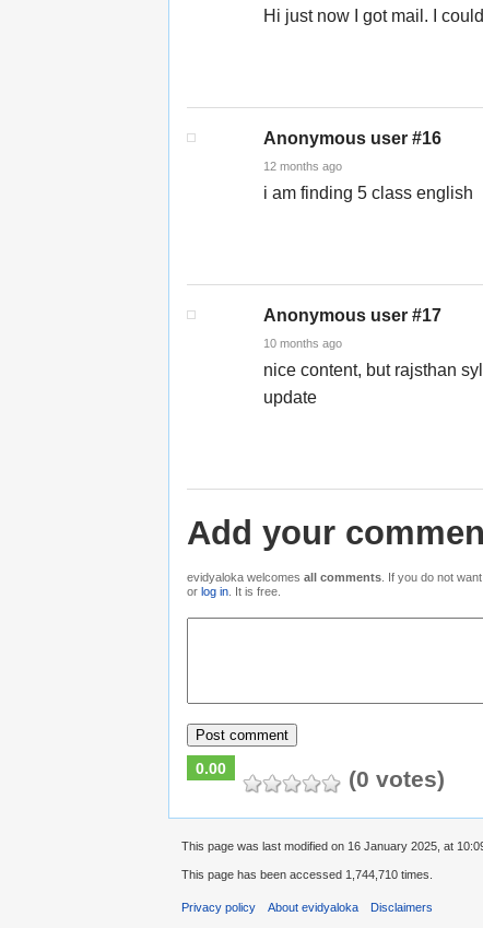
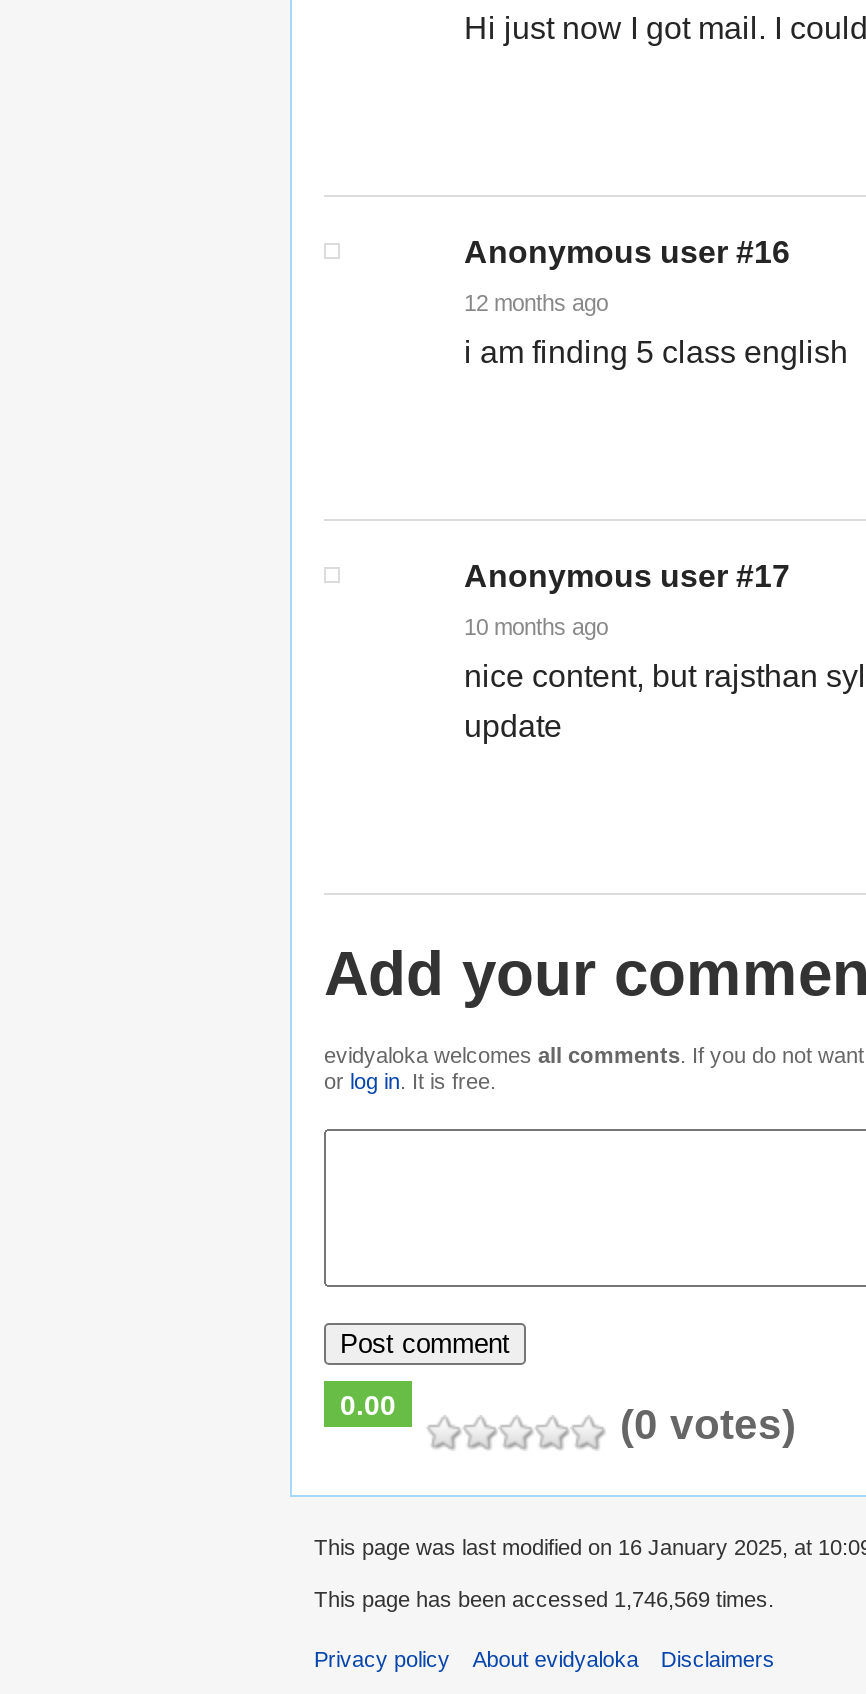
[181,868,433,881] This page has been accessed 1,744,710 times. -> [314,1588,774,1612] This page has been accessed 1,746,569 times.

